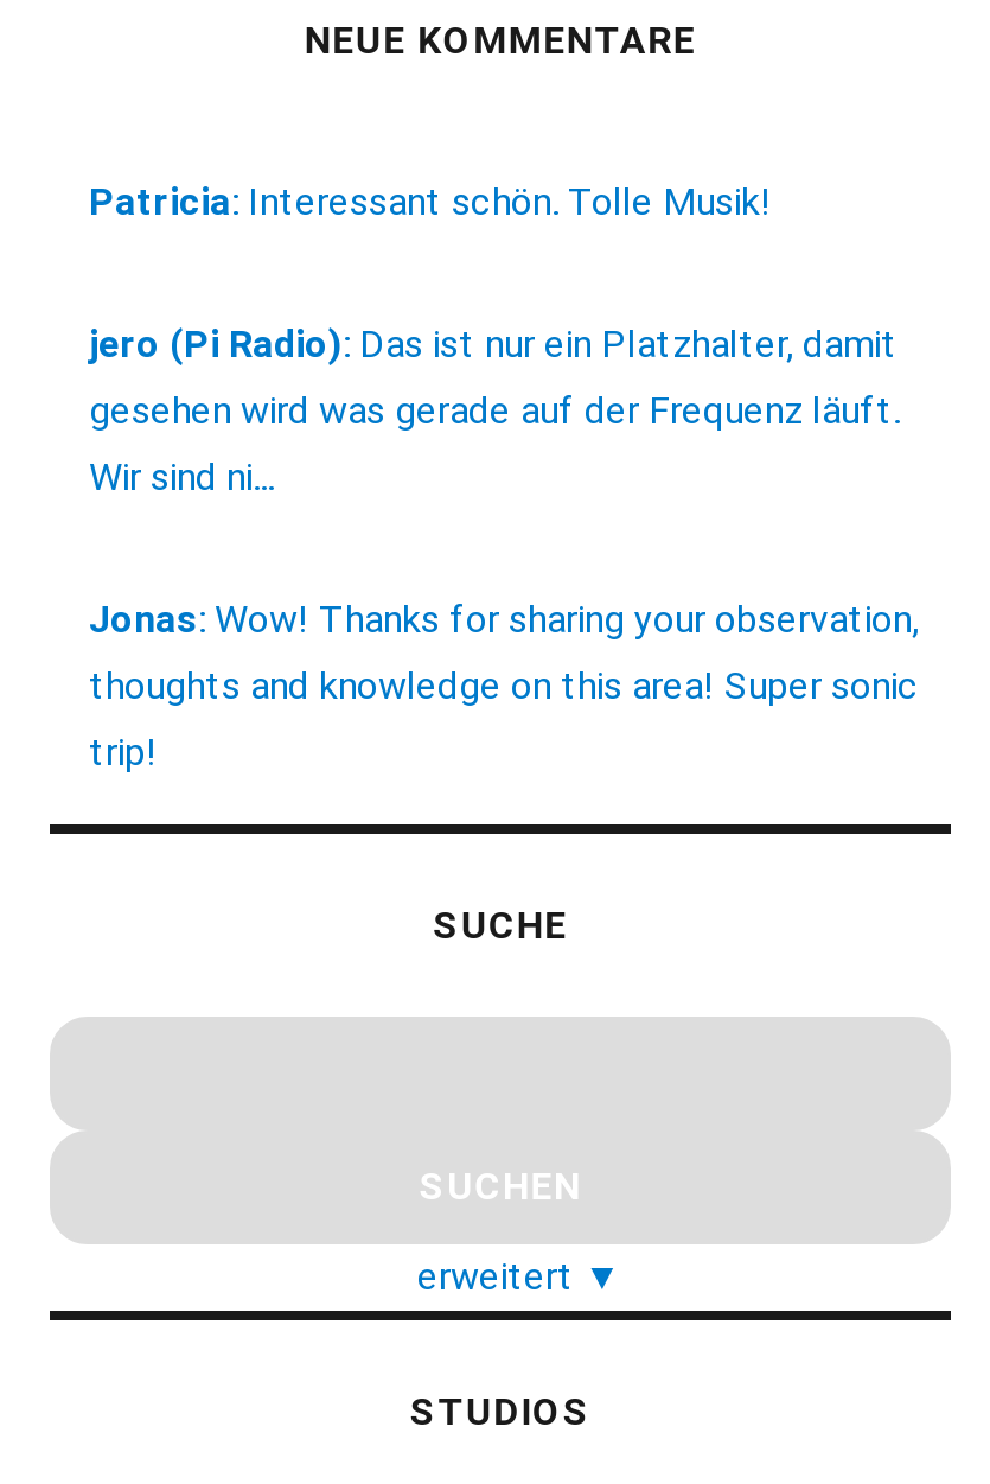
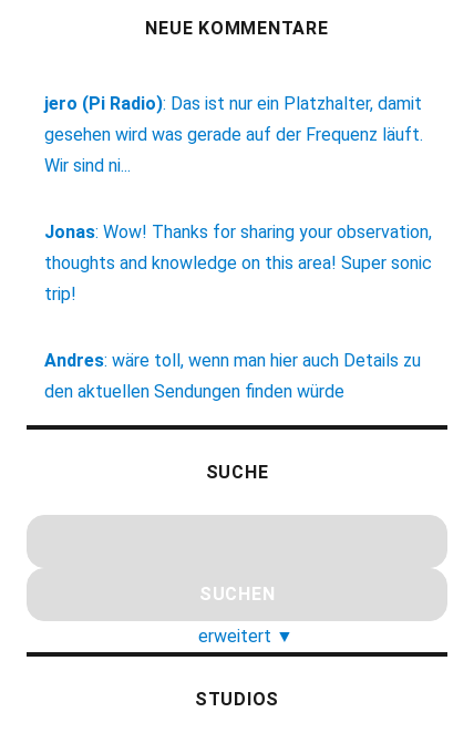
[89,179,772,224] Patricia: Interessant schön. Tolle Musik! -> none
moved [89,321,919,775] -> [45,93,432,304]: jero (Pi Radio): Das ist nur ein Platzhalter, damit | gesehen wird was gerade auf der Frequenz läuft. | Wir sind ni... | Jonas: Wow! Thanks for sharing your observation, | thoughts and knowledge on this area! Super sonic | trip!
none -> [45,350,421,402] Andres: wäre toll, wenn man hier auch Details zu | den aktuellen Sendungen finden würde

